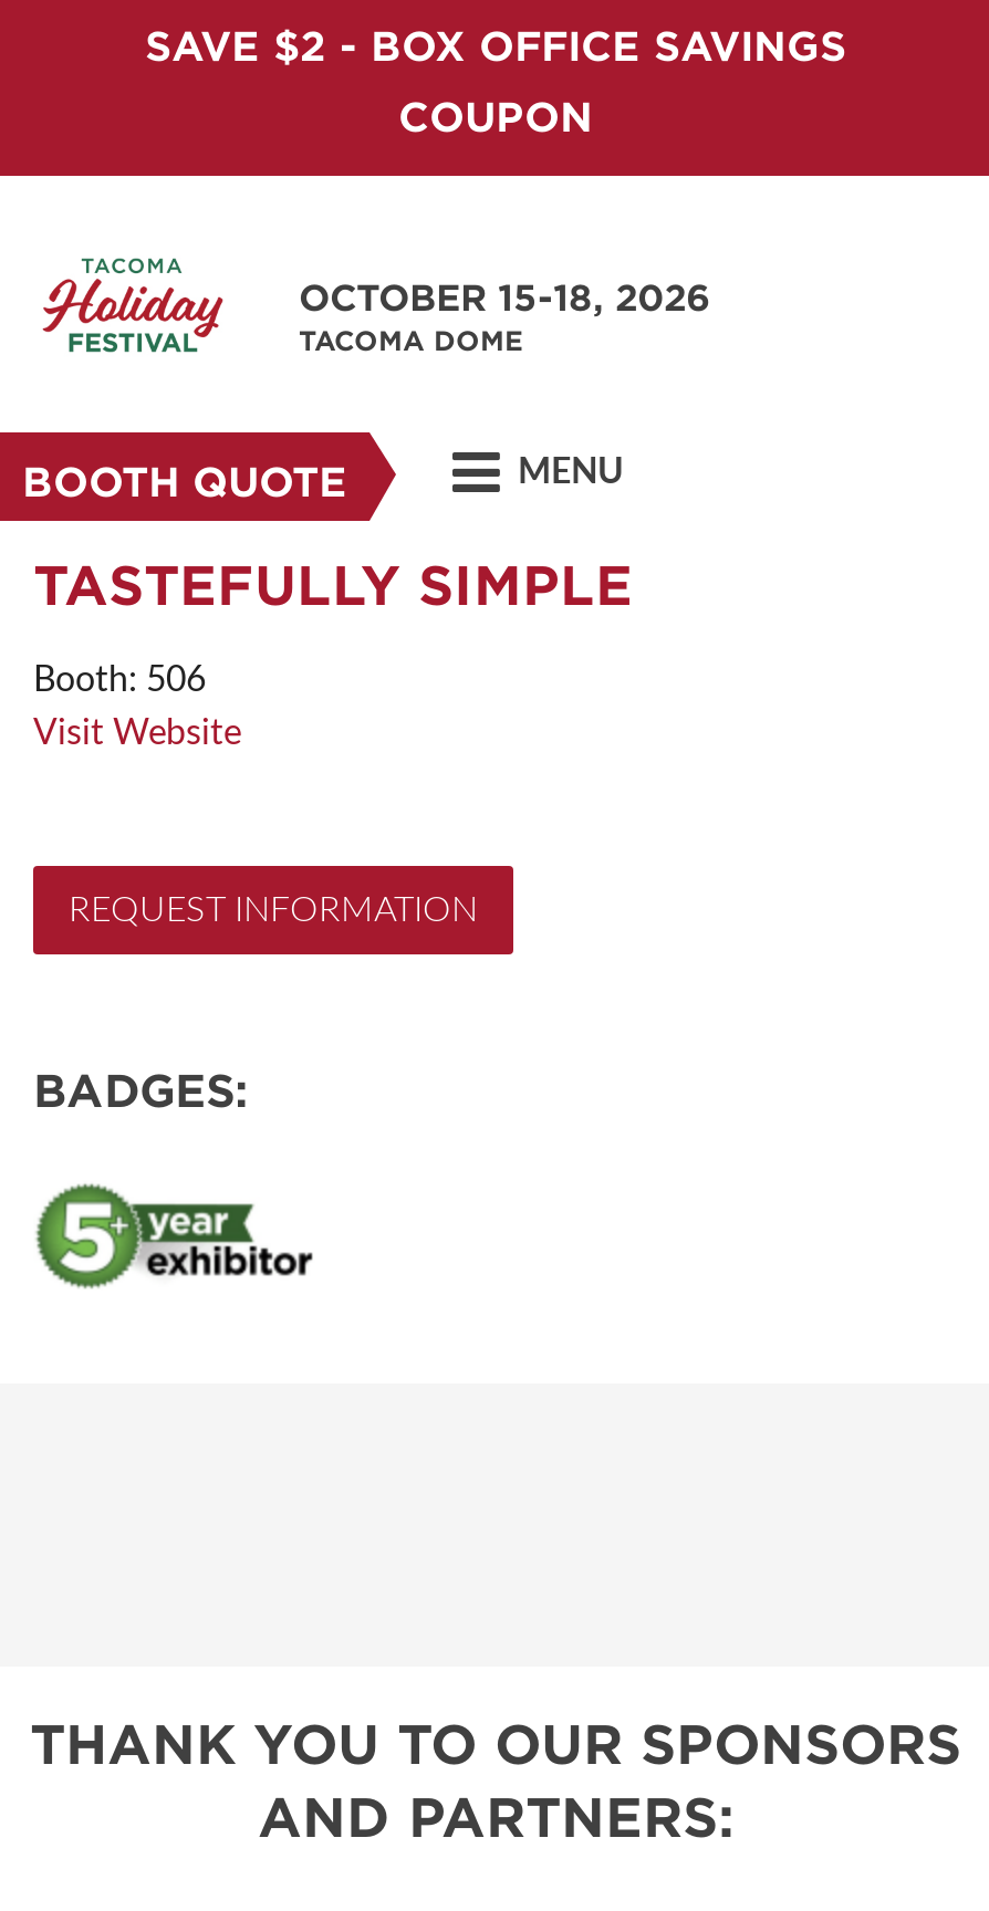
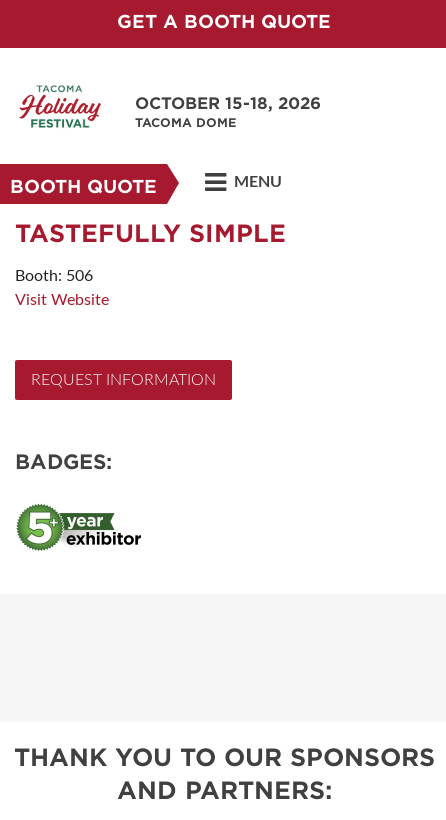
[145,23,846,140] SAVE $2 - BOX OFFICE SAVINGS | COUPON -> [117,11,331,32] GET A BOOTH QUOTE

